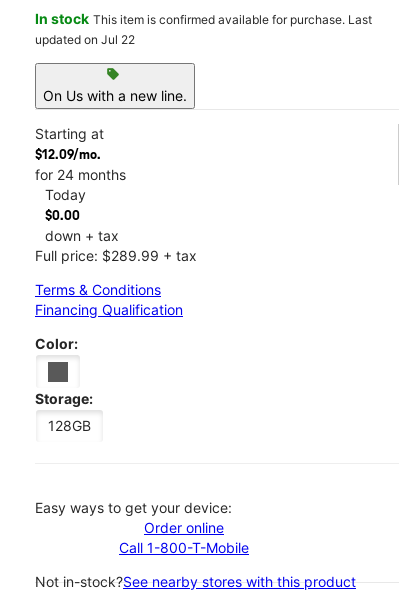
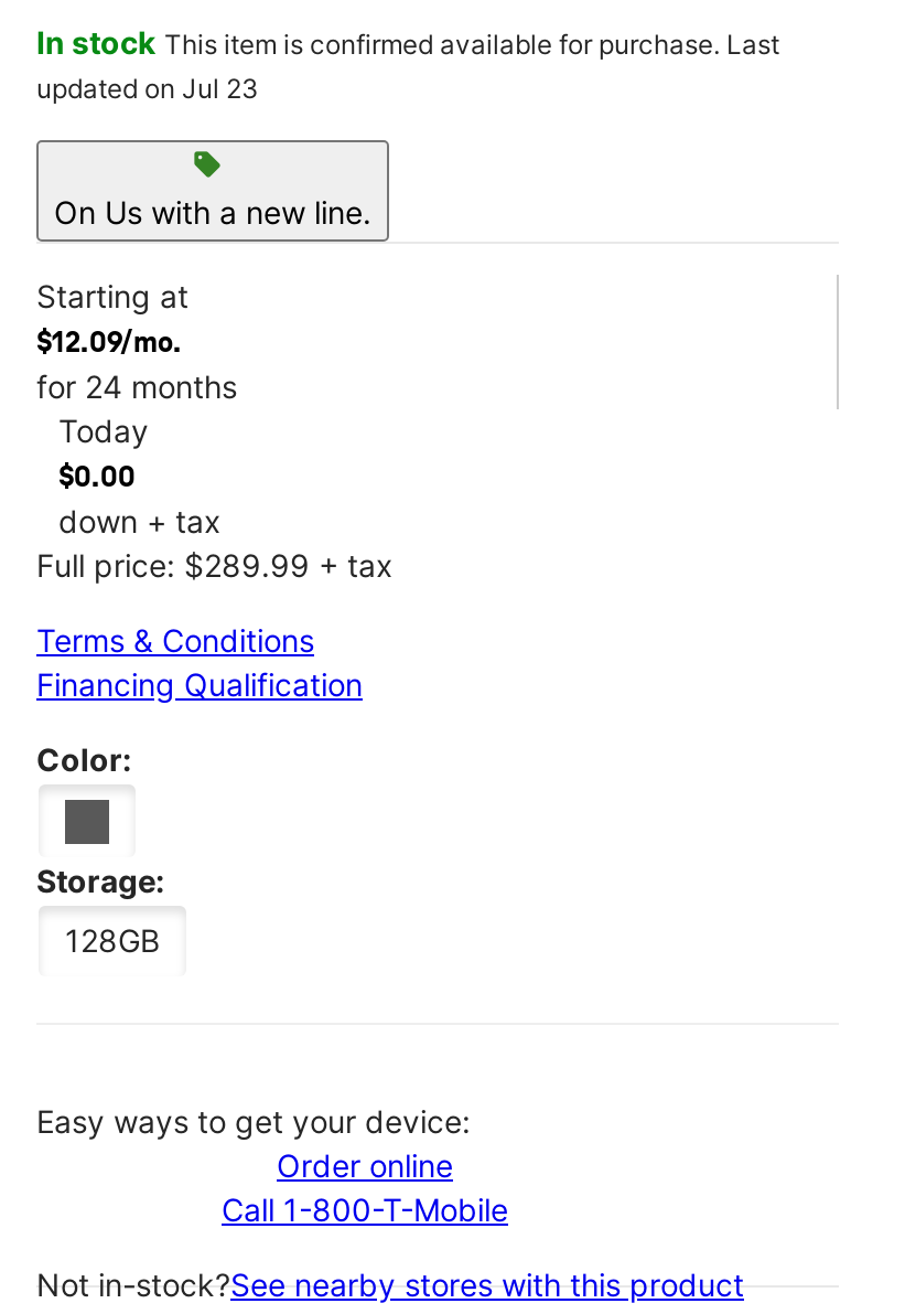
[35,32,135,47] updated on Jul 22 -> [36,71,259,105] updated on Jul 23

